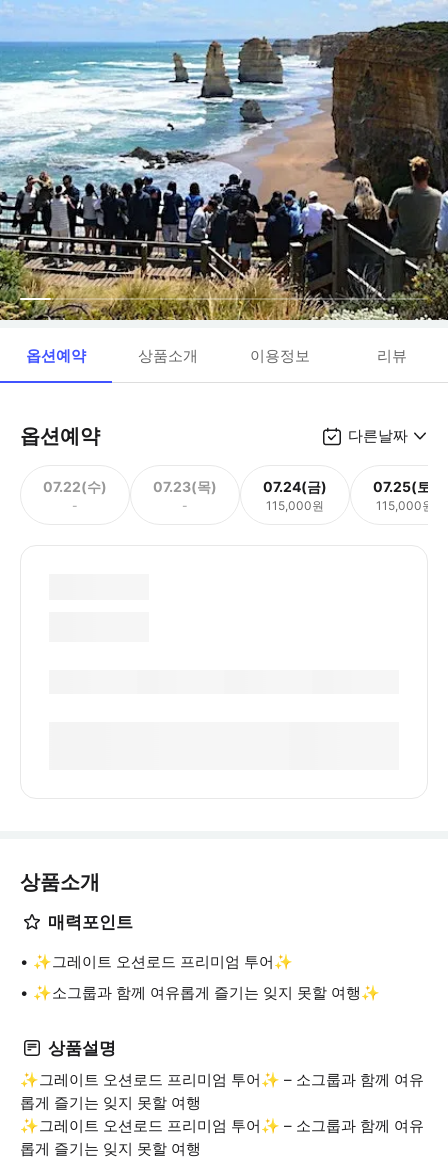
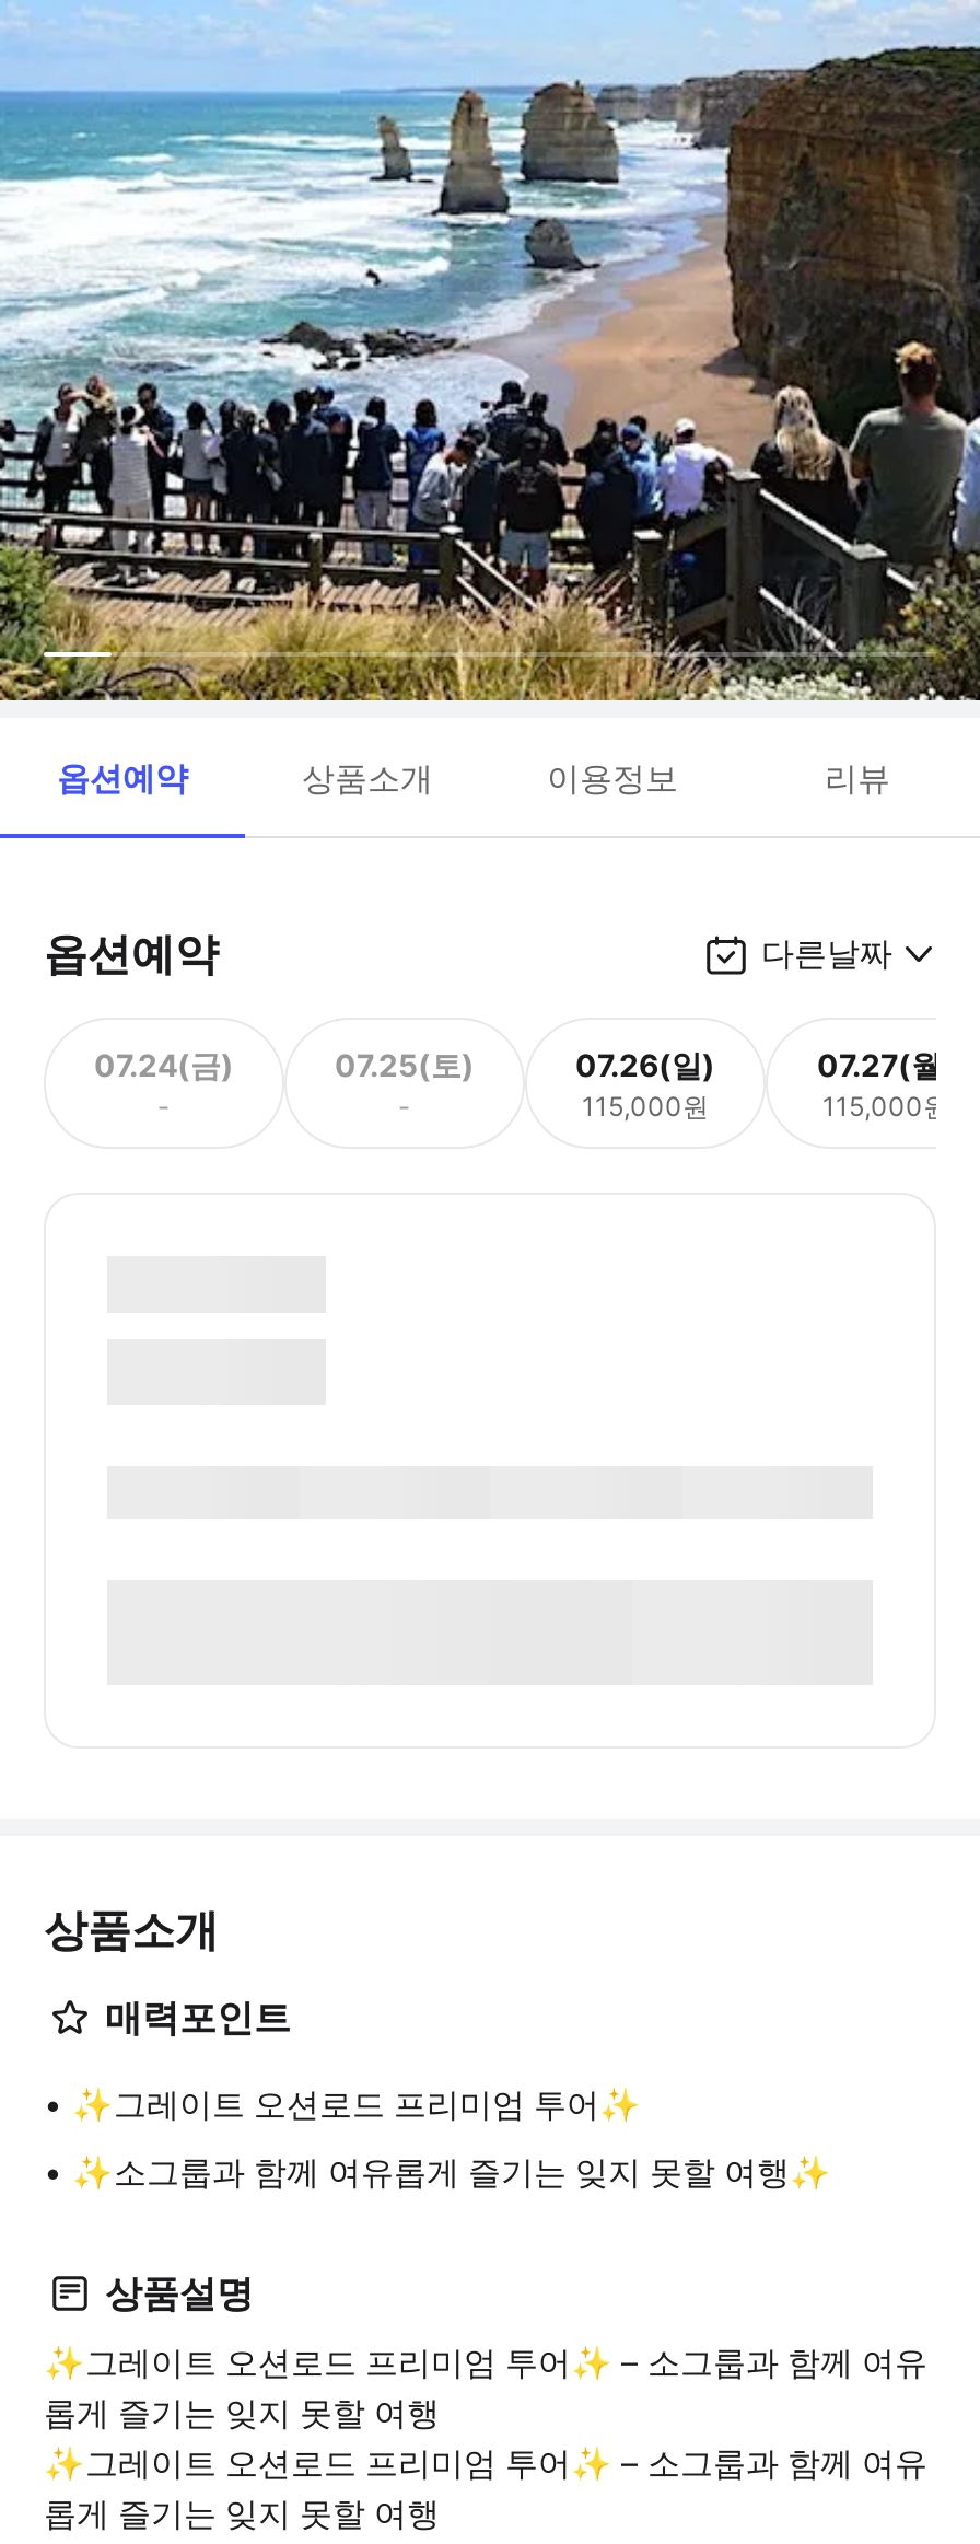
[43,477,107,494] 07.22(수) -> [94,1045,234,1082] 07.24(금)
[153,477,217,494] 07.23(목) -> [335,1045,475,1082] 07.25(토)
[263,477,327,494] 07.24(금) -> [575,1045,715,1082] 07.26(일)
[373,477,437,494] 07.25(토) -> [817,1045,955,1082] 07.27(월)

